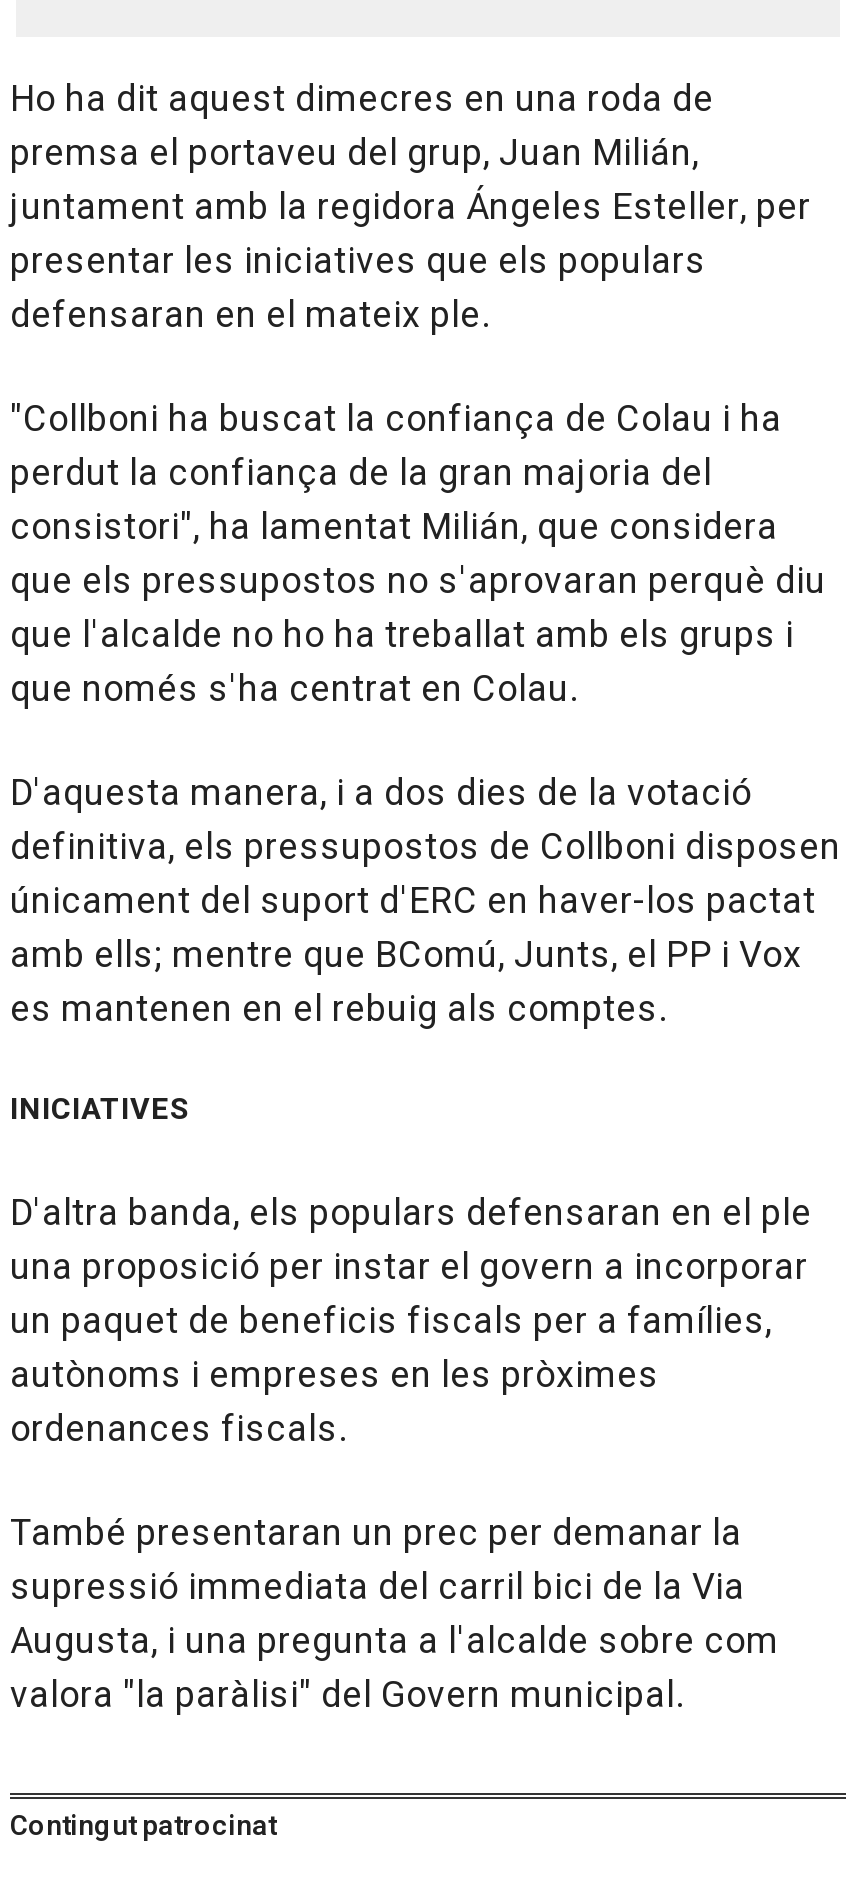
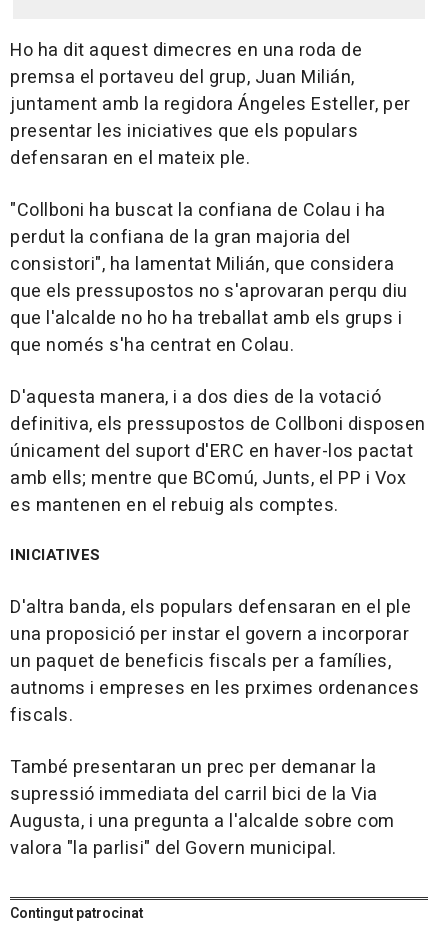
[10,393,782,447] "Collboni ha buscat la confiança de Colau i ha -> [10,197,385,224] "Collboni ha buscat la confiana de Colau i ha
[10,447,712,501] perdut la confiança de la gran majoria del -> [10,224,350,251] perdut la confiana de la gran majoria del
[10,555,826,609] que els pressupostos no s'aprovaran perquè diu -> [10,278,407,305] que els pressupostos no s'aprovaran perqu diu
[10,1349,659,1457] autònoms i empreses en les pròximes | ordenances fiscals. -> [10,675,419,729] autnoms i empreses en les prximes ordenances | fiscals.
[10,1669,684,1723] valora "la paràlisi" del Govern municipal. -> [10,835,336,862] valora "la parlisi" del Govern municipal.

